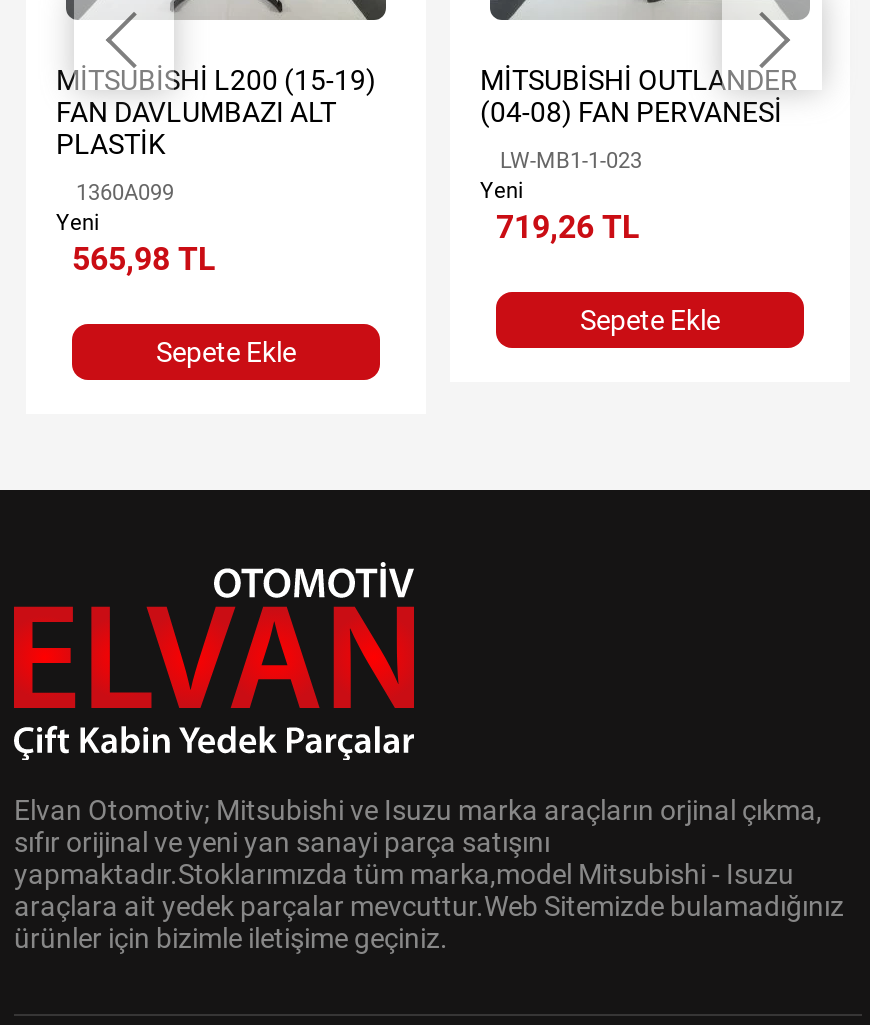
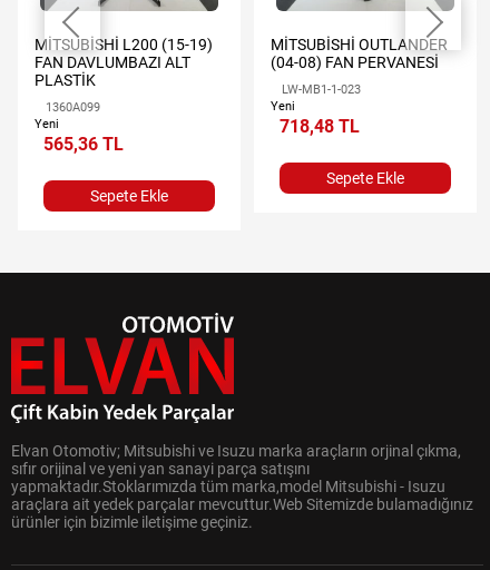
[496,207,640,245] 719,26 TL -> [280,115,360,137] 718,48 TL
[72,239,216,277] 565,98 TL -> [43,133,124,154] 565,36 TL

